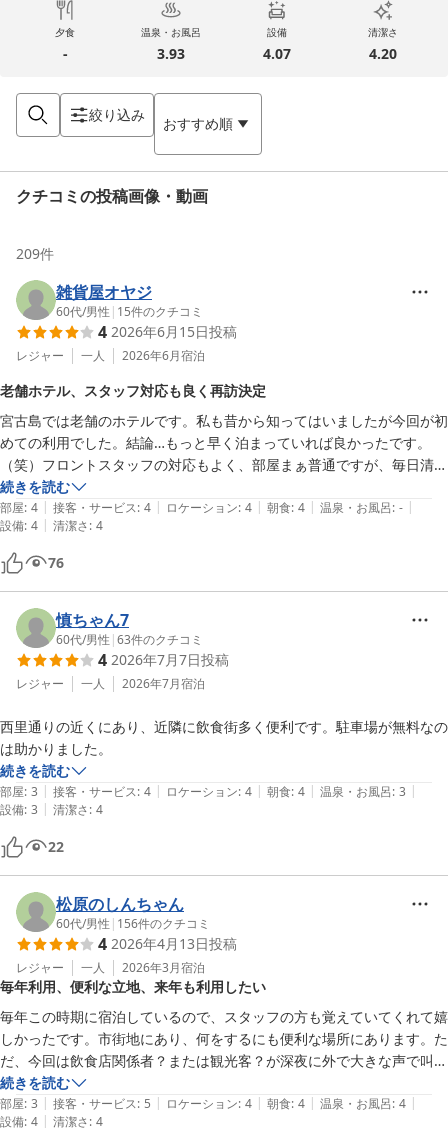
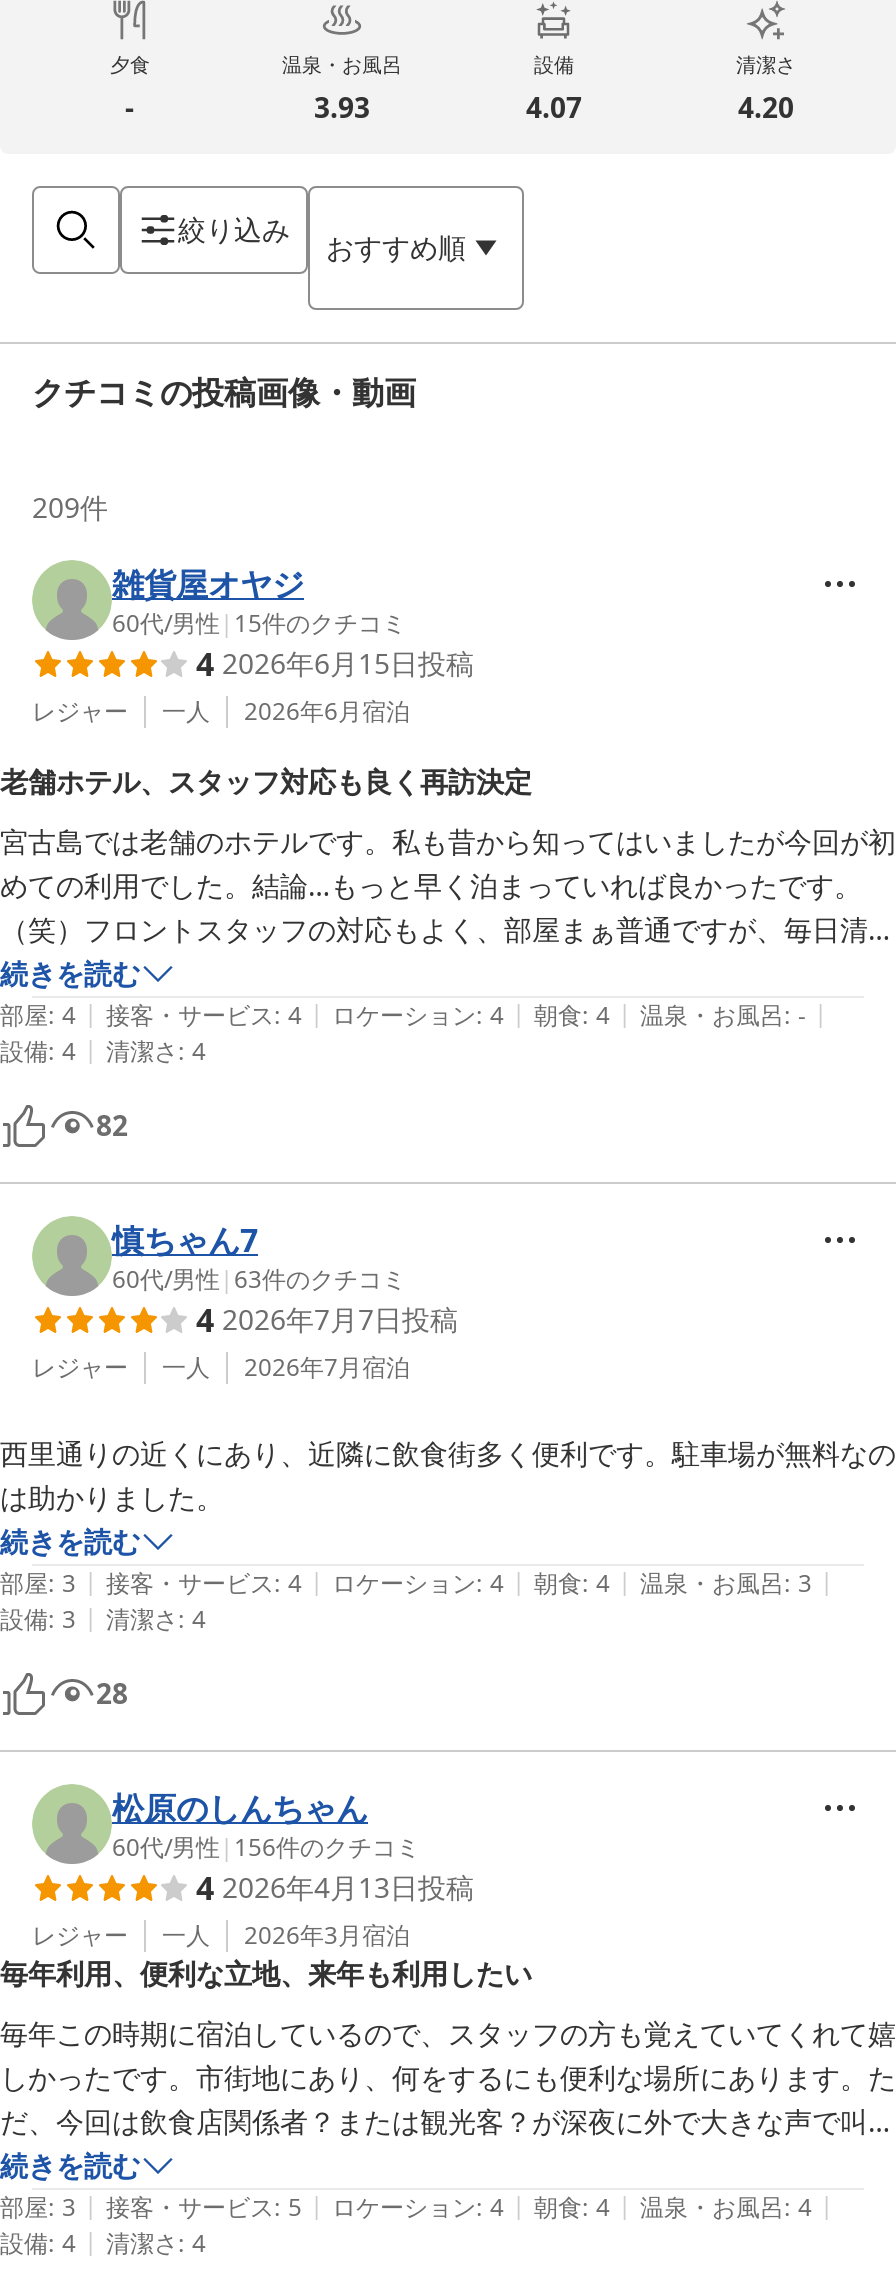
[48,553,64,572] 76 -> [96,1106,128,1144] 82
[48,837,64,856] 22 -> [96,1674,128,1712] 28

